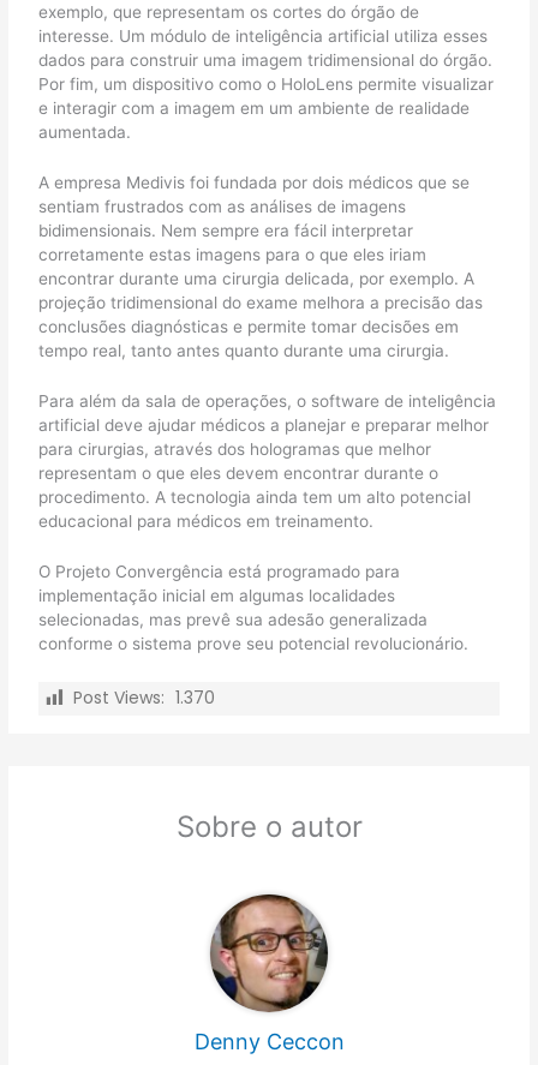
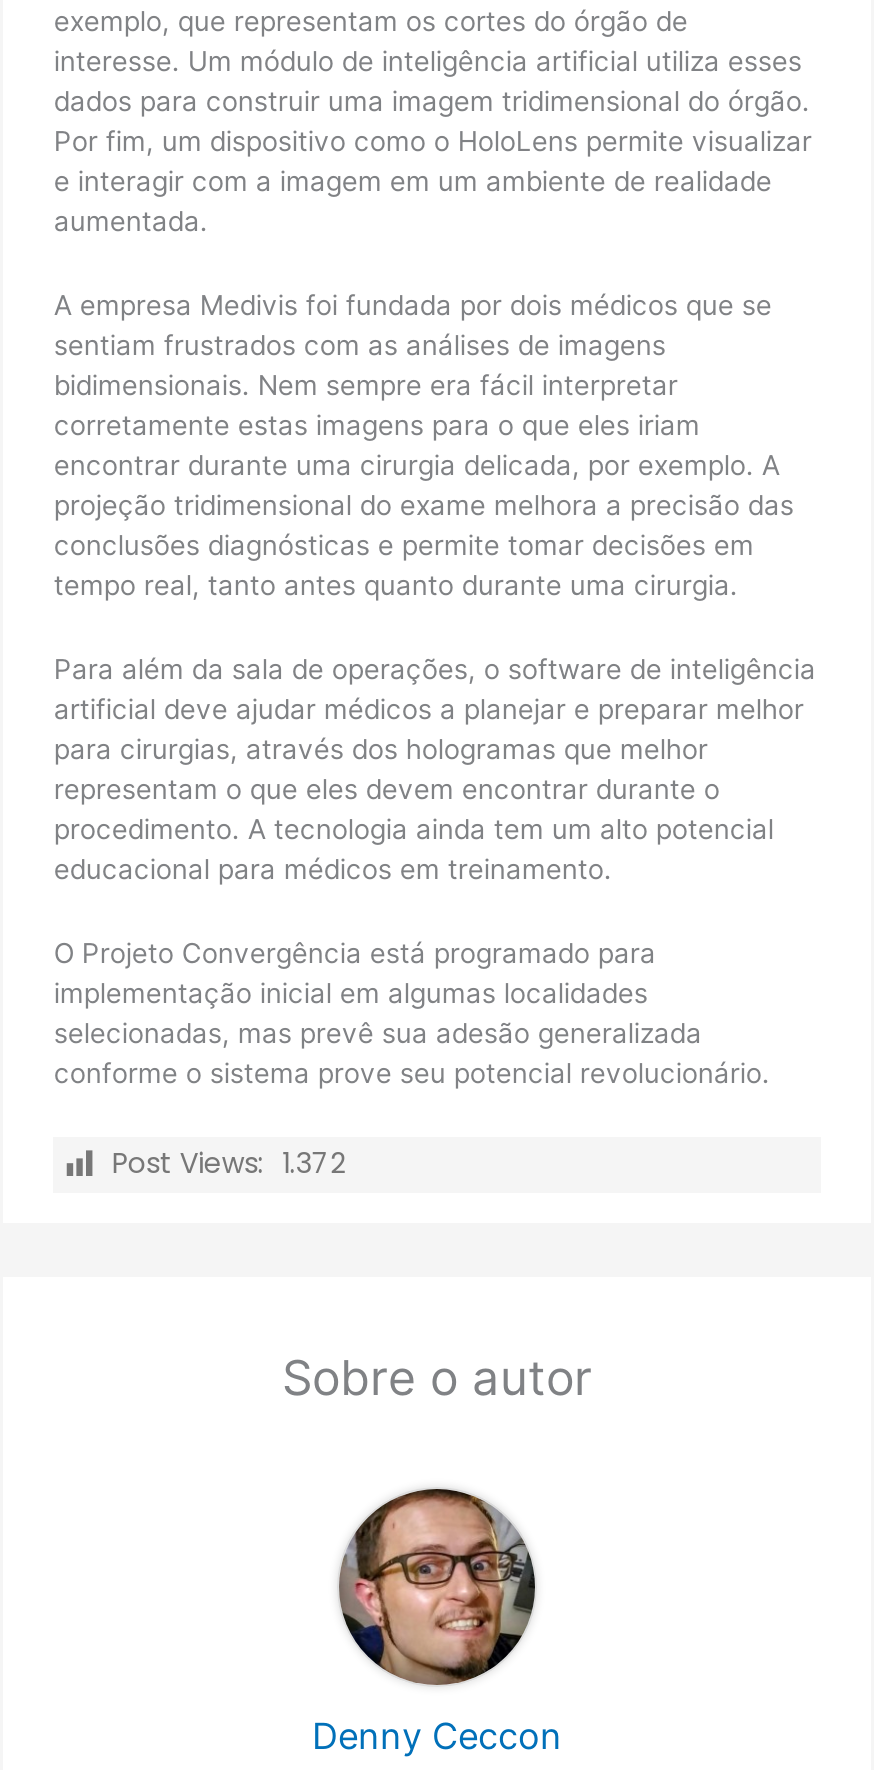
[74,685,215,709] Post Views: 1.370 -> [112,1142,346,1182] Post Views: 1.372

